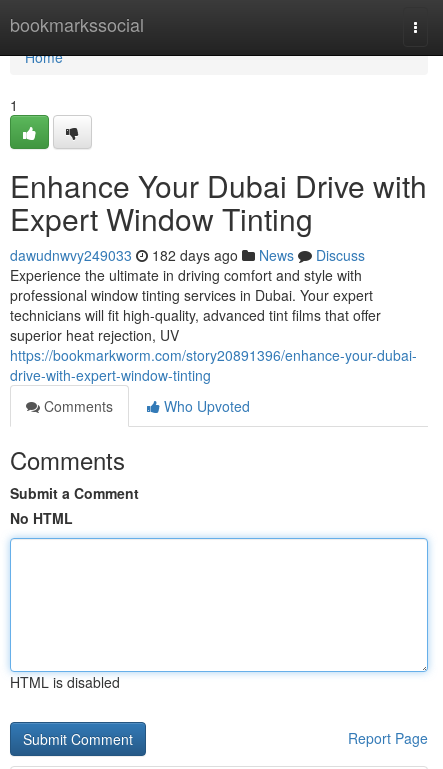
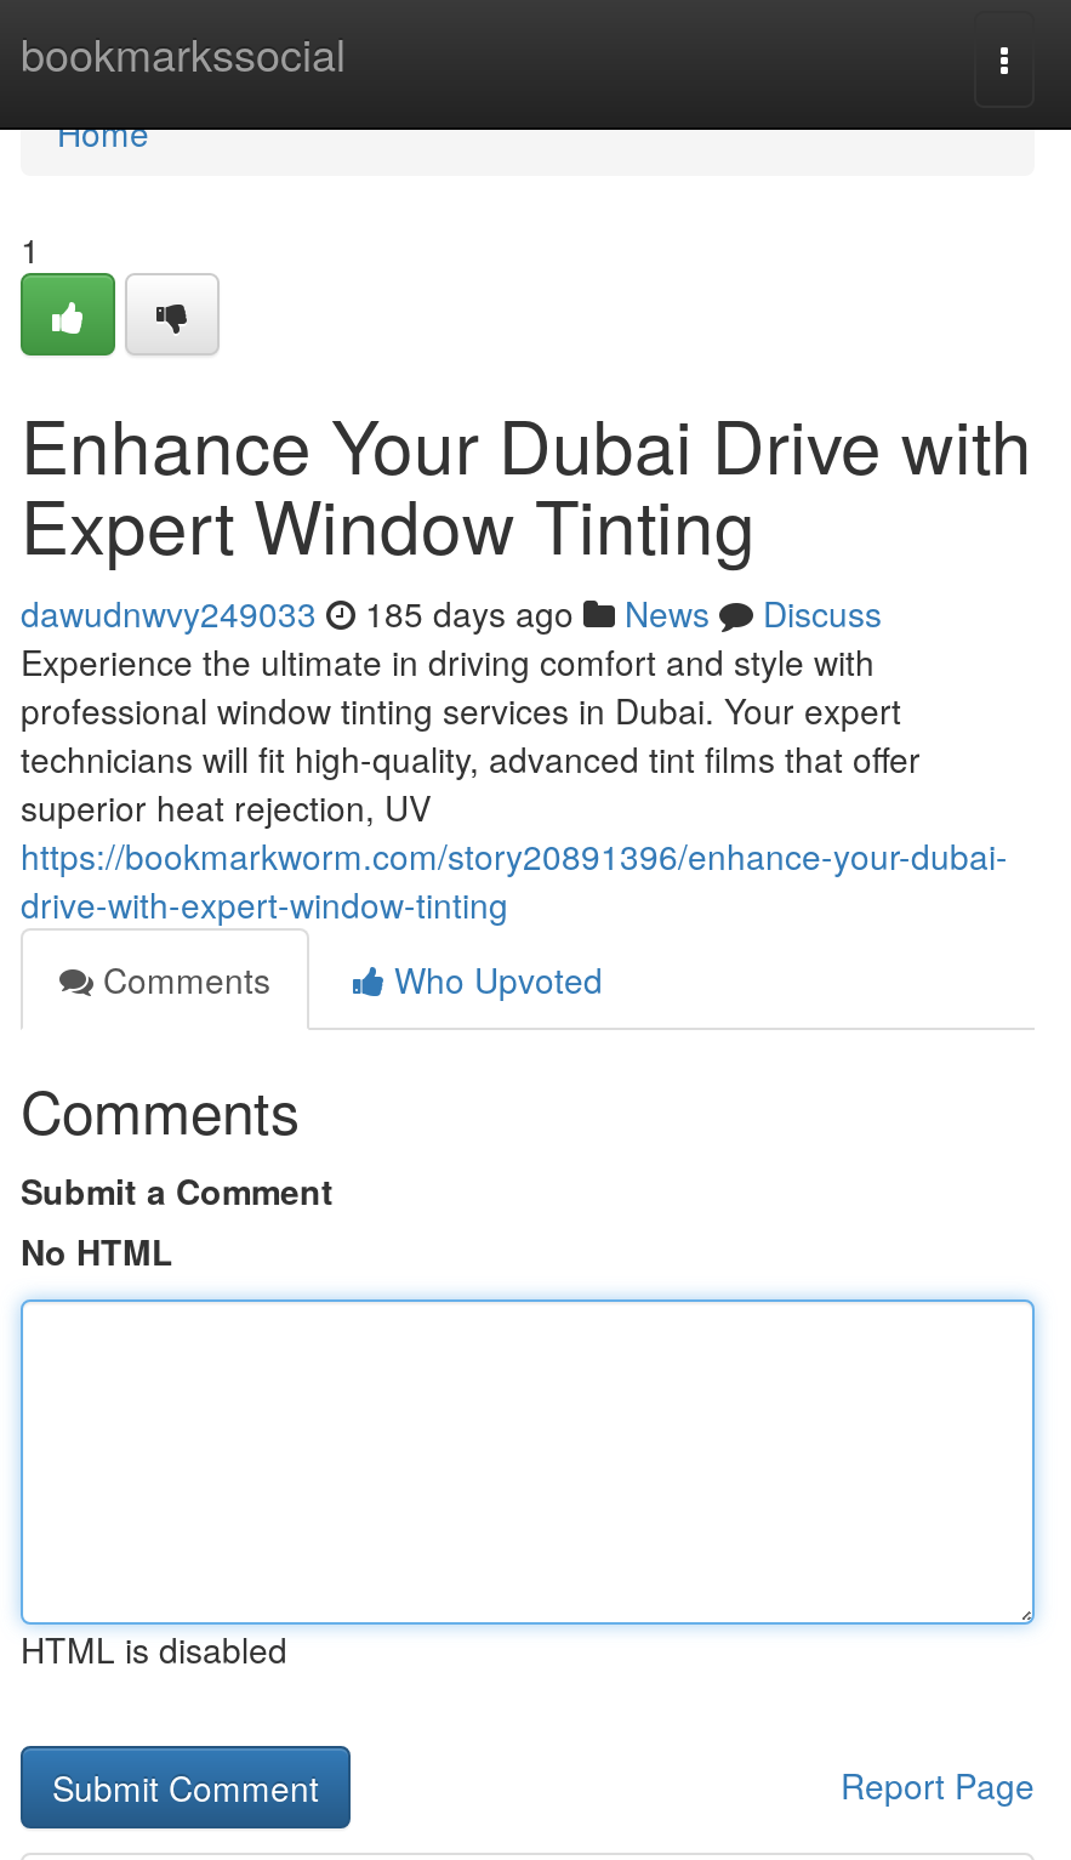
[10,245,365,265] dawudnwvy249033 182 days ago News Discuss -> [21,588,882,637] dawudnwvy249033 185 days ago News Discuss

